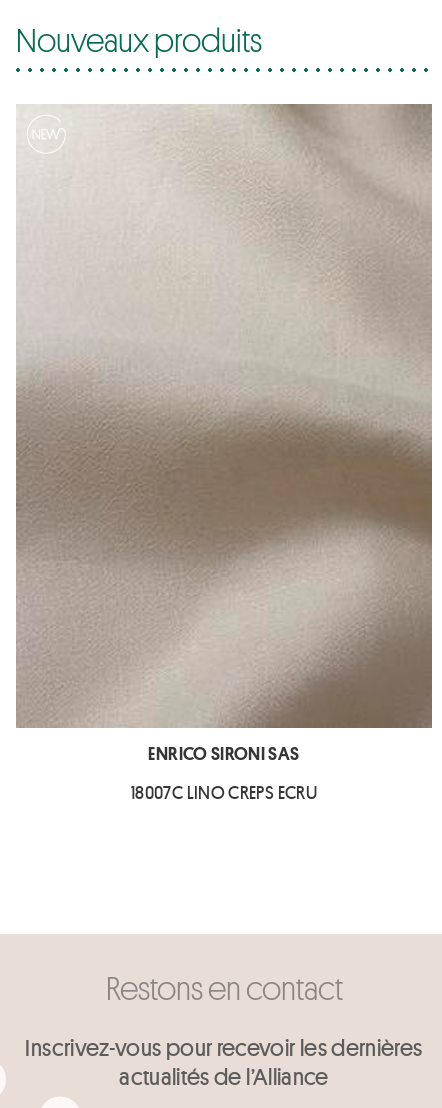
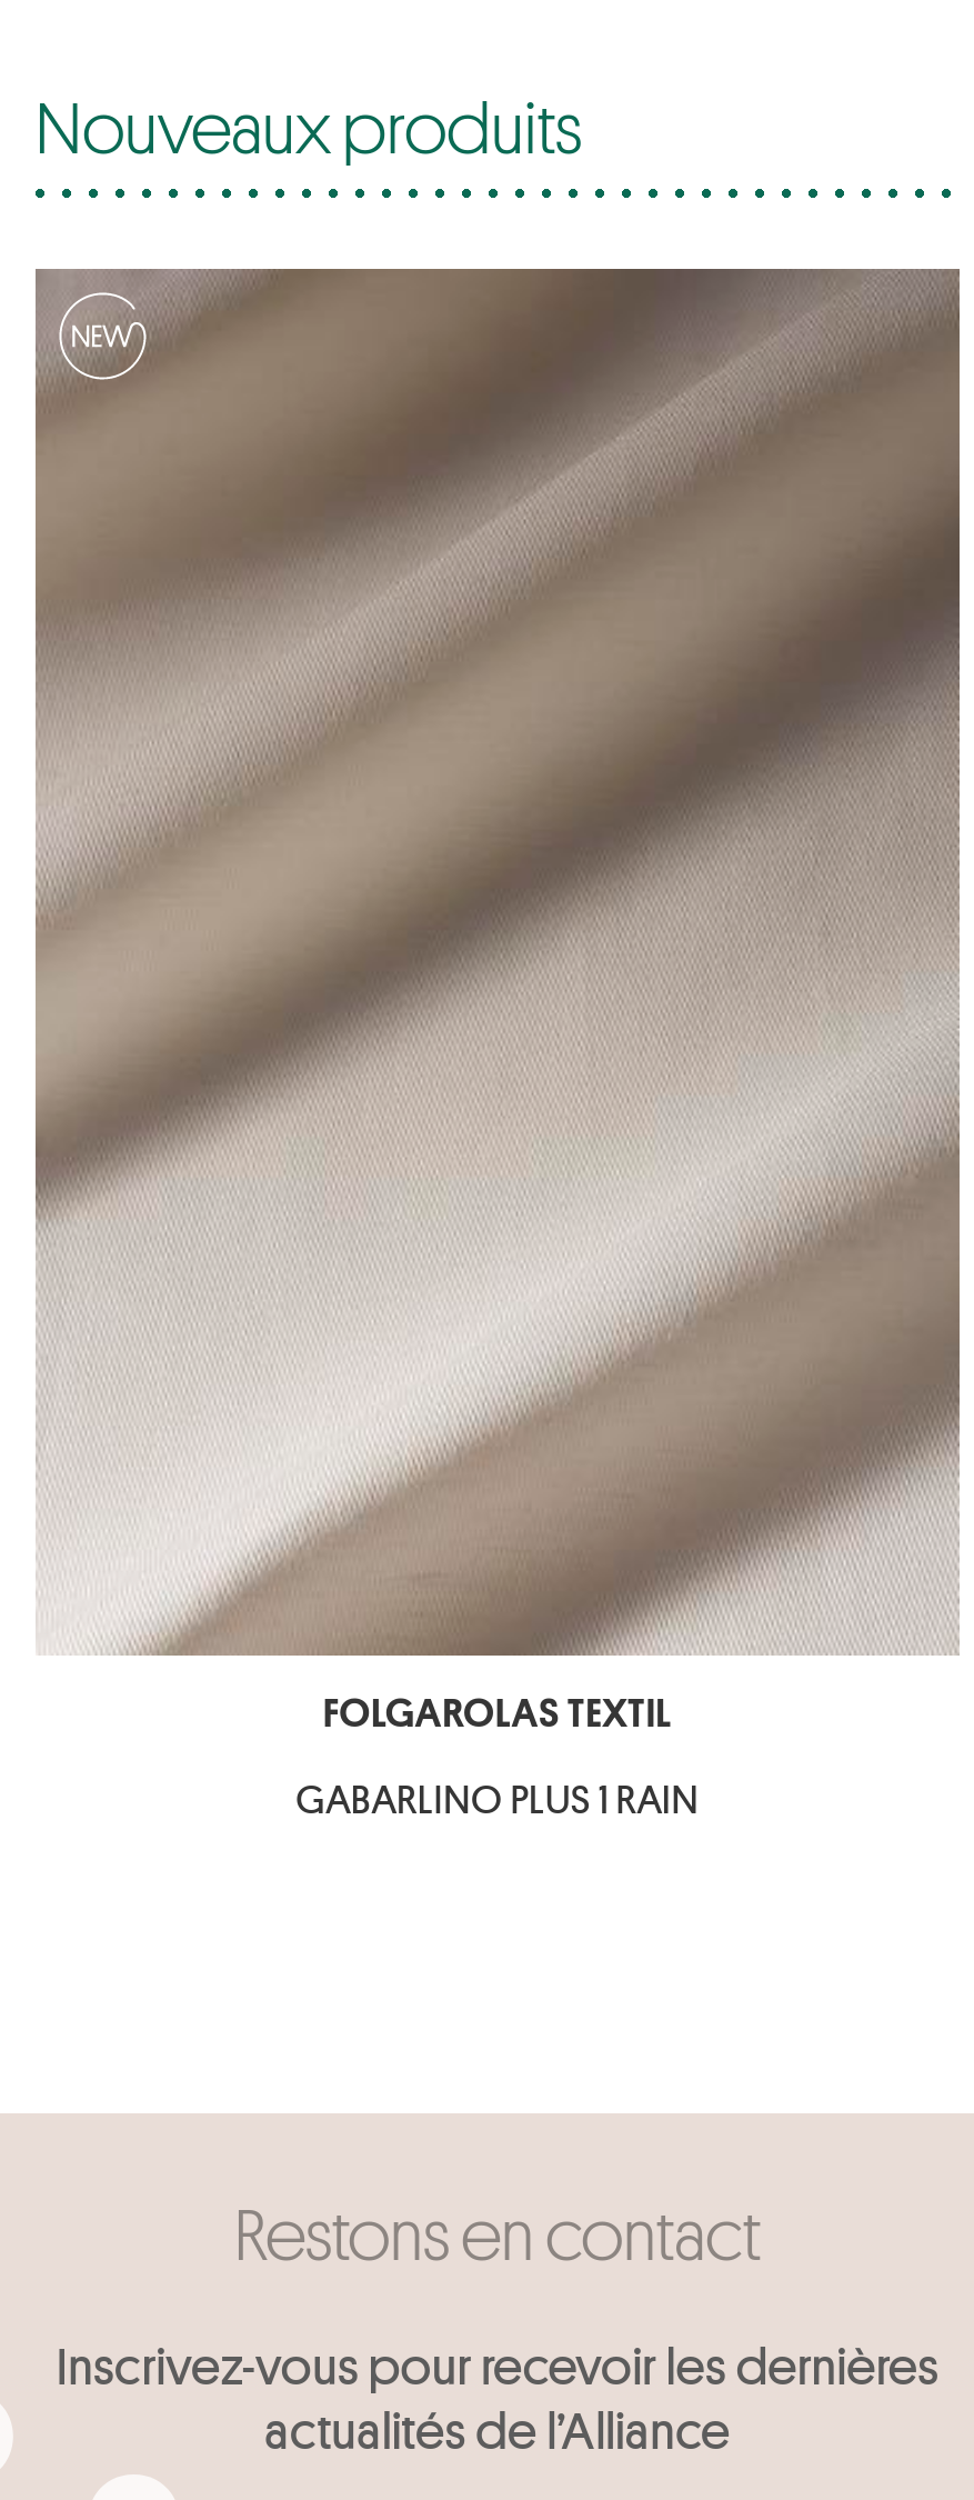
[16,103,433,765] [image] | ENRICO SIRONI SAS -> [36,267,960,1737] [image] | FOLGAROLAS TEXTIL
[131,780,317,804] 18007C LINO CREPS ECRU -> [296,1770,699,1824] GABARLINO PLUS 1 RAIN

